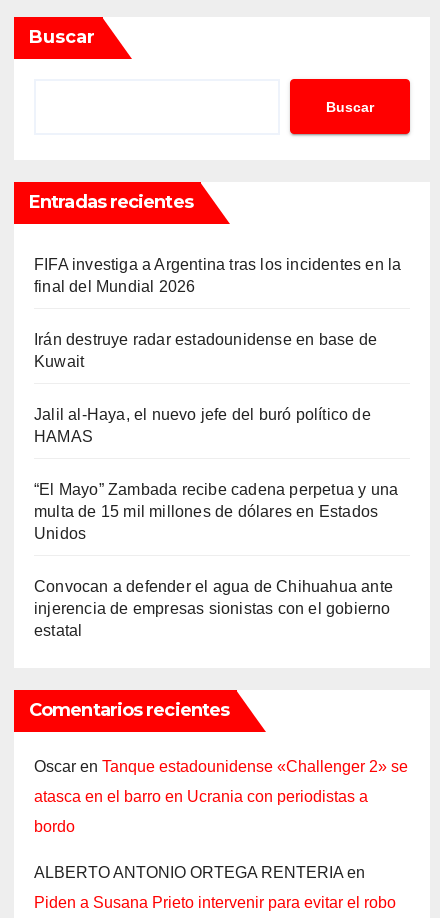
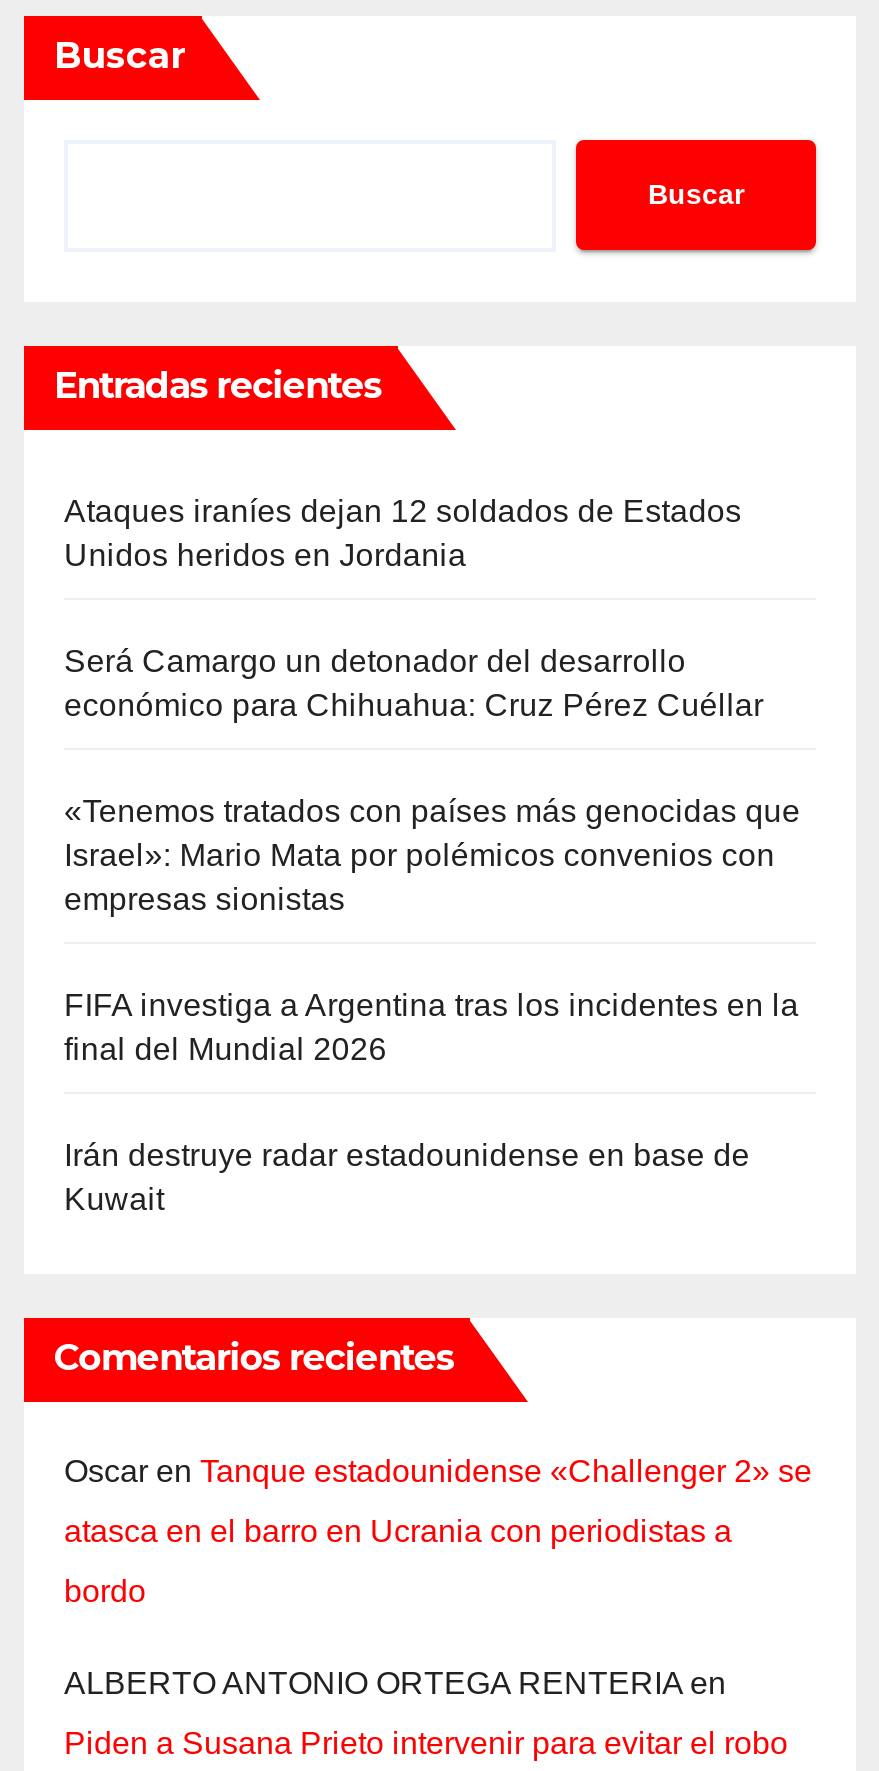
none -> [64,494,800,916] Ataques iraníes dejan 12 soldados de Estados | Unidos heridos en Jordania | Será Camargo un detonador del desarrollo | económico para Chihuahua: Cruz Pérez Cuéllar | «Tenemos tratados con países más genocidas que | Israel»: Mario Mata por polémicos convenios con | empresas sionistas
moved [34,256,401,370] -> [64,988,799,1216]: FIFA investiga a Argentina tras los incidentes en la | final del Mundial 2026 | Irán destruye radar estadounidense en base de | Kuwait
[34,406,398,639] Jalil al-Haya, el nuevo jefe del buró político de | HAMAS | “El Mayo” Zambada recibe cadena perpetua y una | multa de 15 mil millones de dólares en Estados | Unidos | Convocan a defender el agua de Chihuahua ante | injerencia de empresas sionistas con el gobierno | estatal -> none

